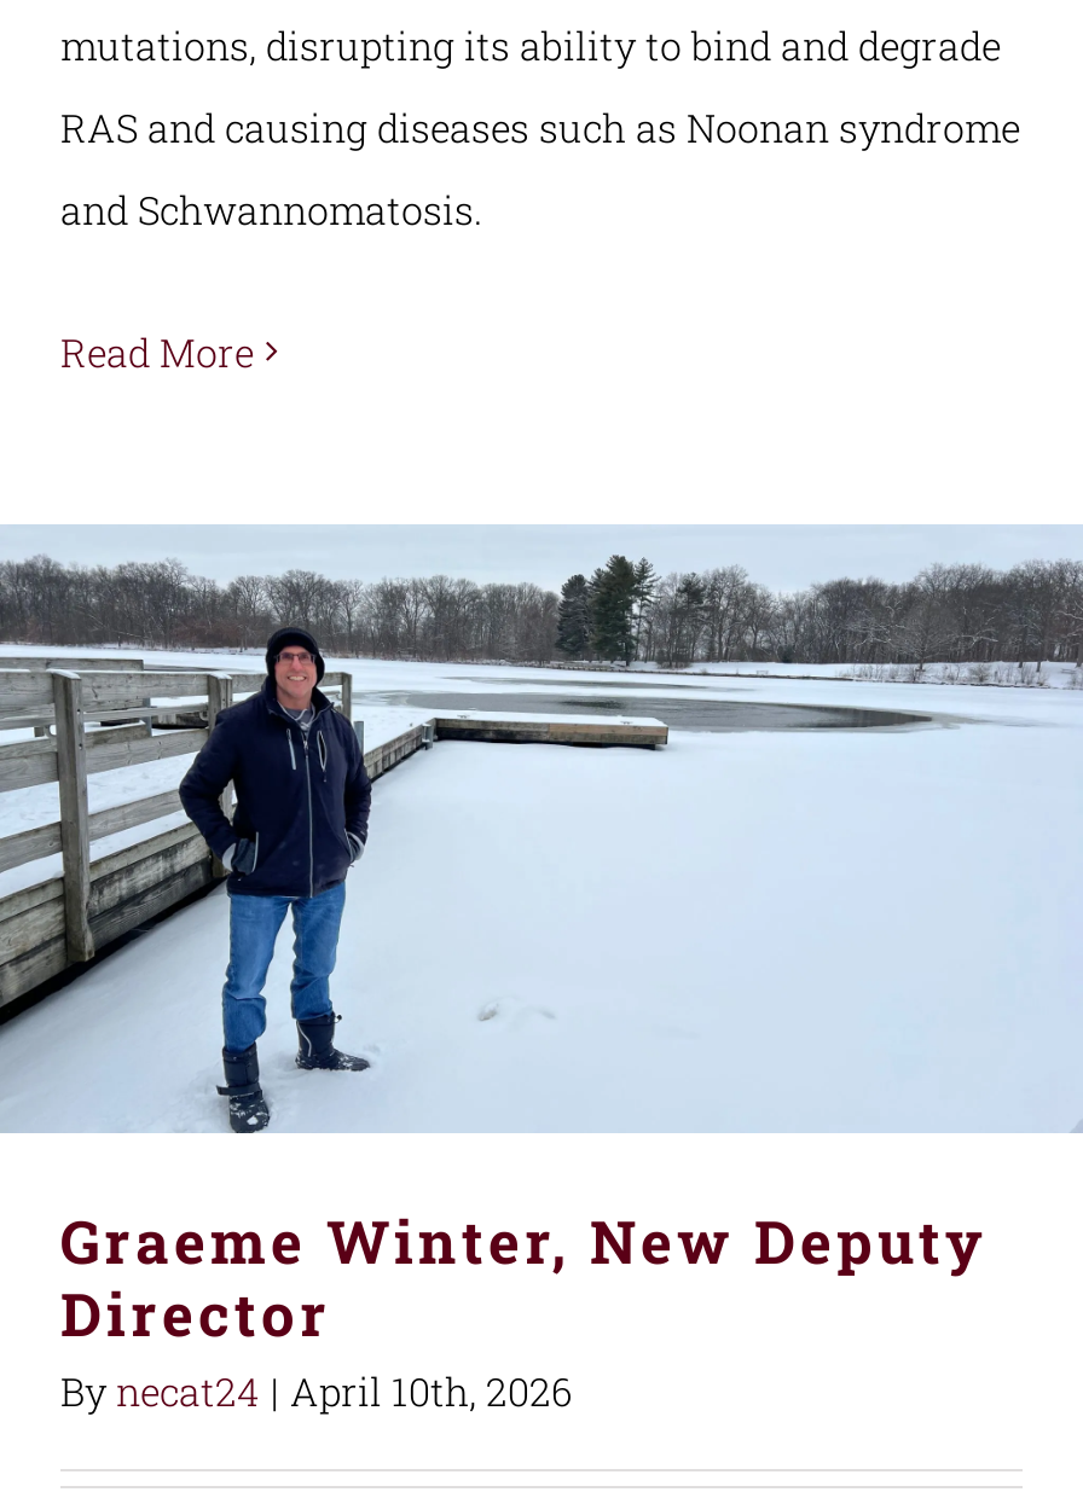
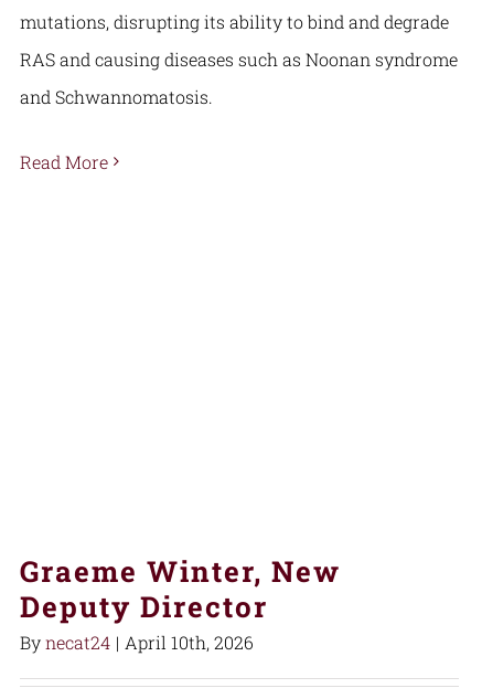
[7,524,1076,1138] [image] -> none

